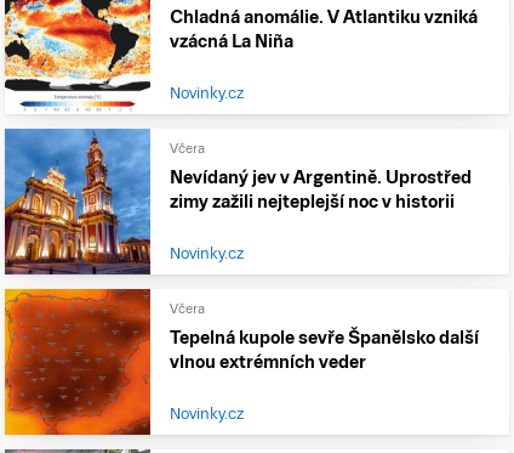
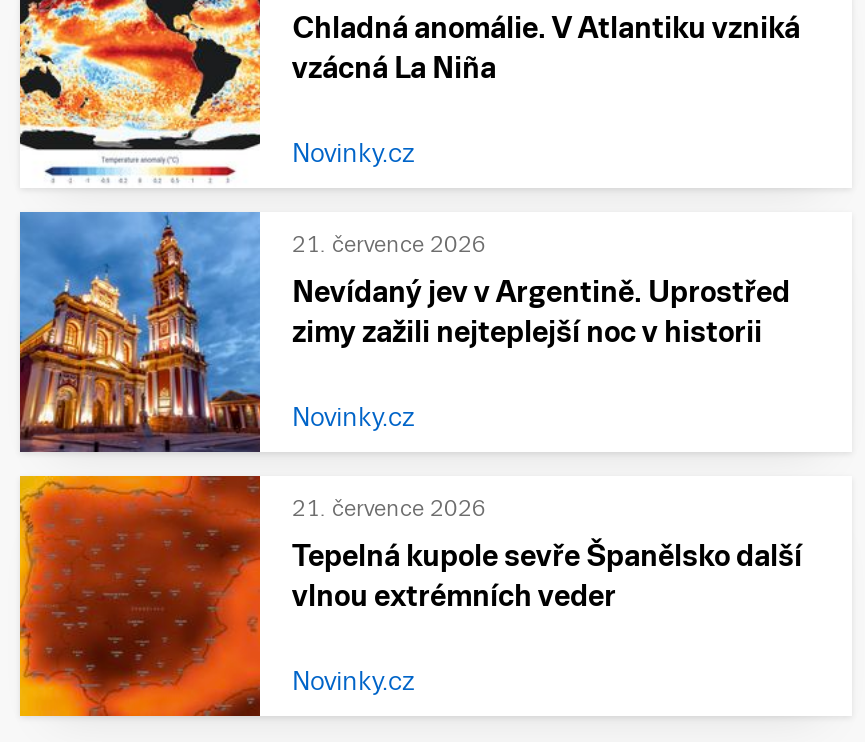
[170,141,205,155] Včera -> [292,232,486,256] 21. července 2026
[170,301,205,316] Včera -> [292,496,486,520] 21. července 2026

